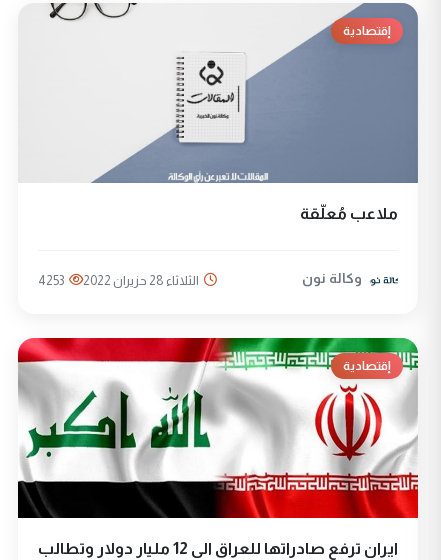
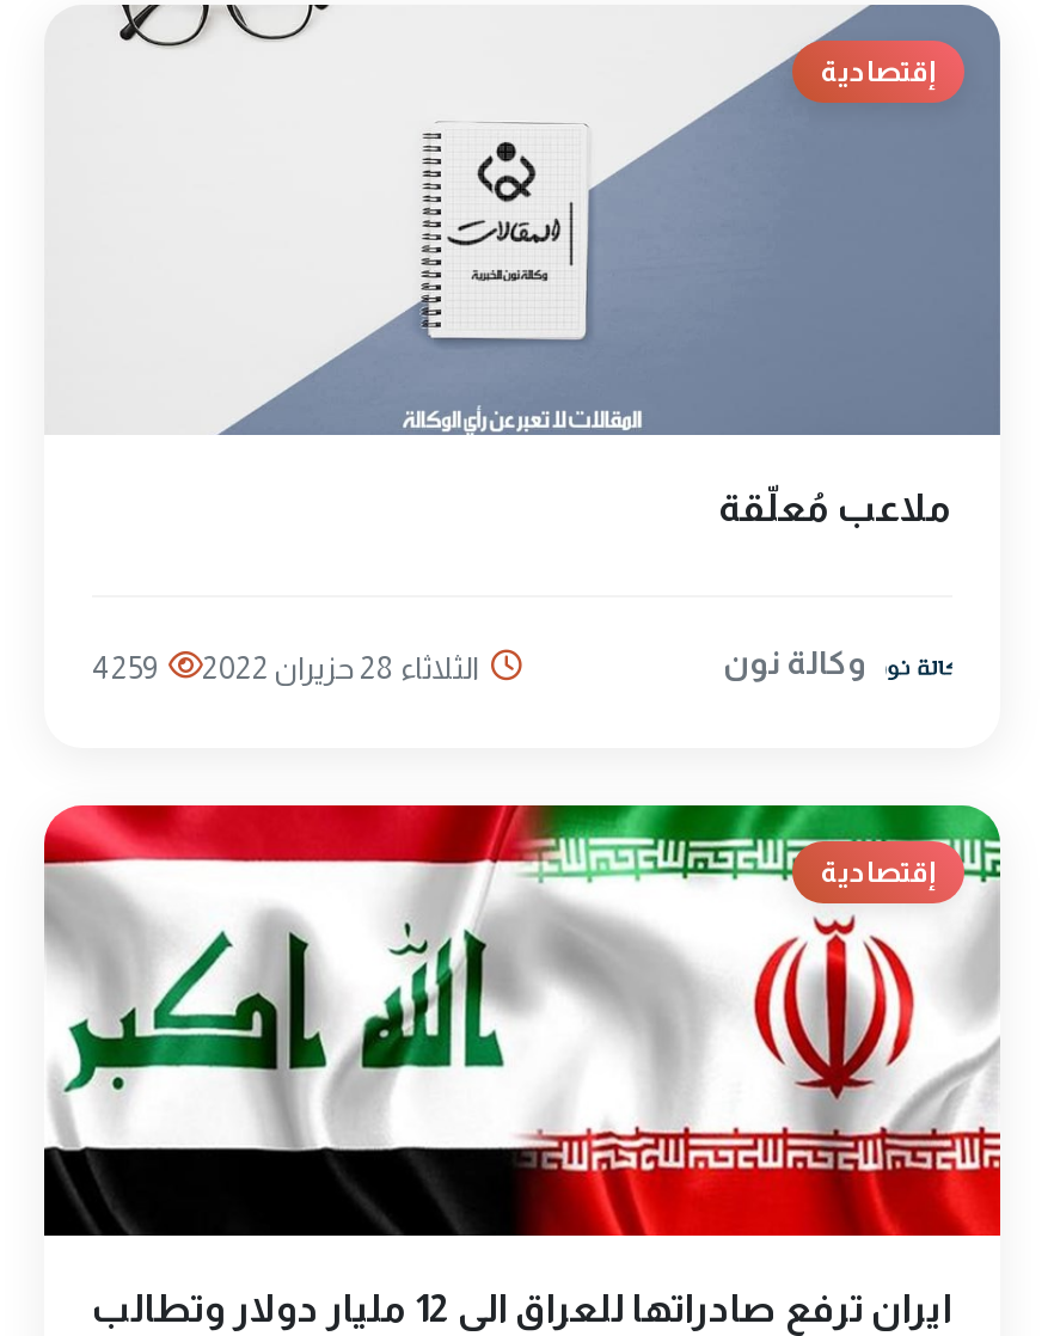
[38,272,64,287] 4253 -> [92,649,157,685] 4259

